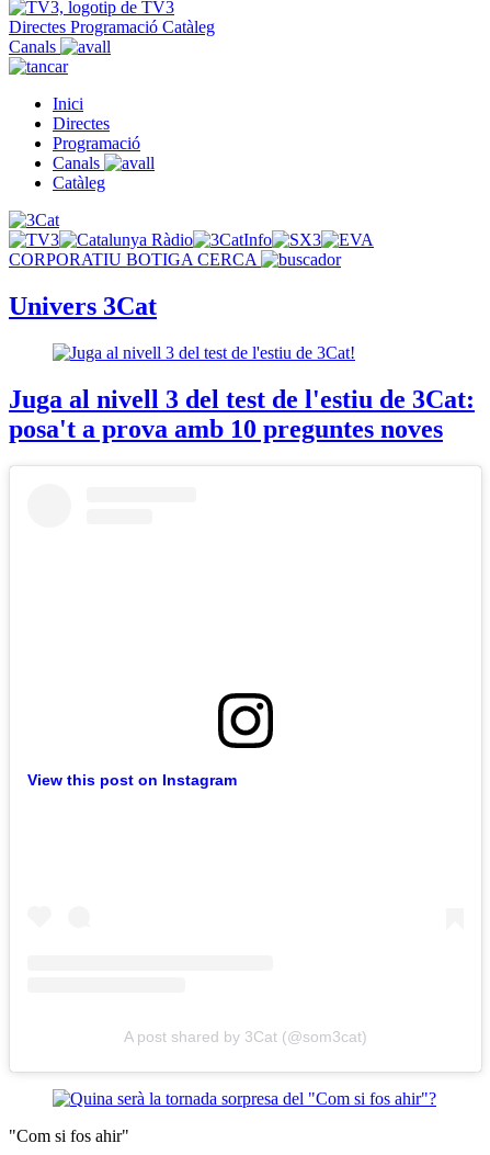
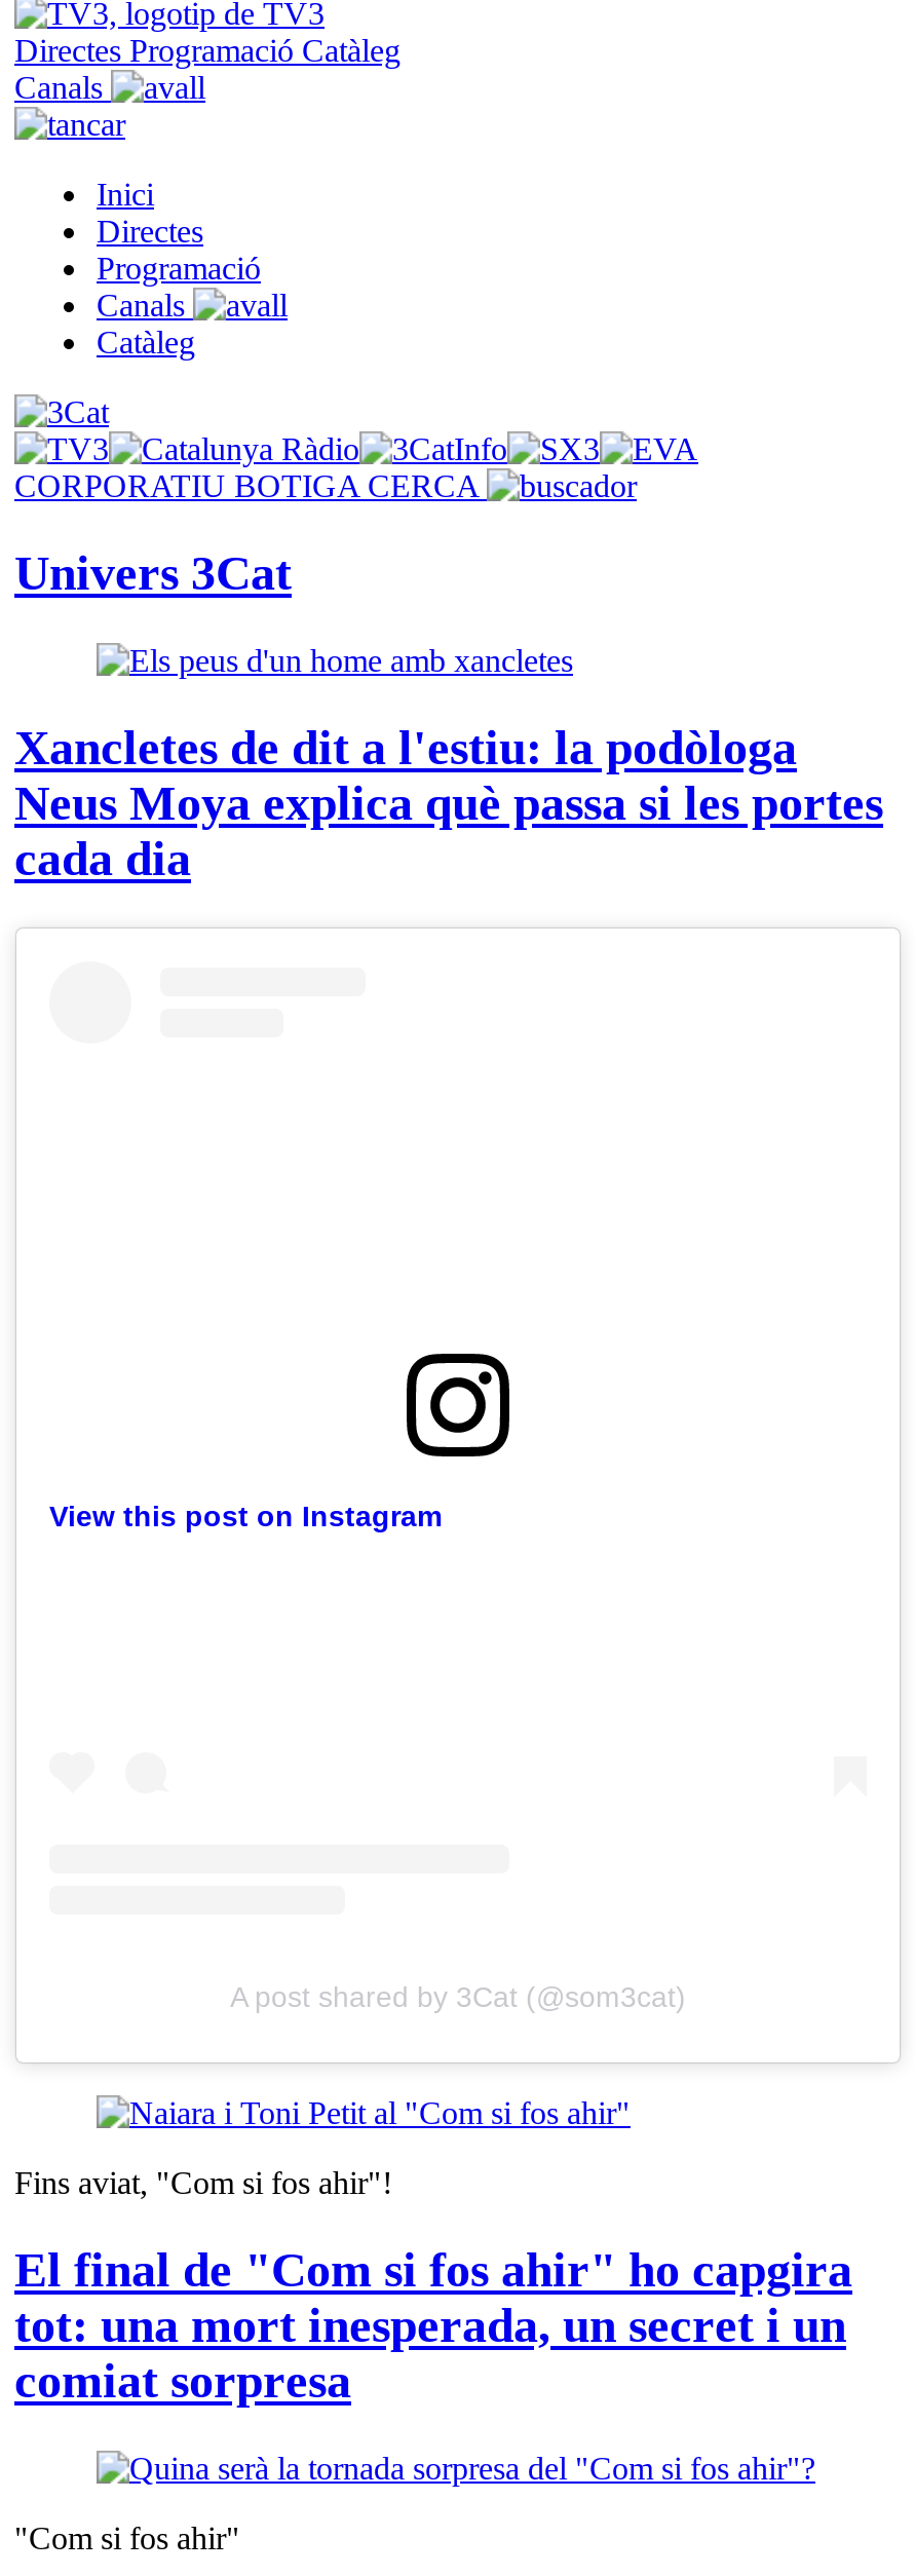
[9,385,475,443] Juga al nivell 3 del test de l'estiu de 3Cat: | posa't a prova amb 10 preguntes noves -> [14,720,883,885] Xancletes de dit a l'estiu: la podòloga | Neus Moya explica què passa si les portes | cada dia
none -> [14,2165,852,2407] Fins aviat, "Com si fos ahir"! | El final de "Com si fos ahir" ho capgira | tot: una mort inesperada, un secret i un | comiat sorpresa

